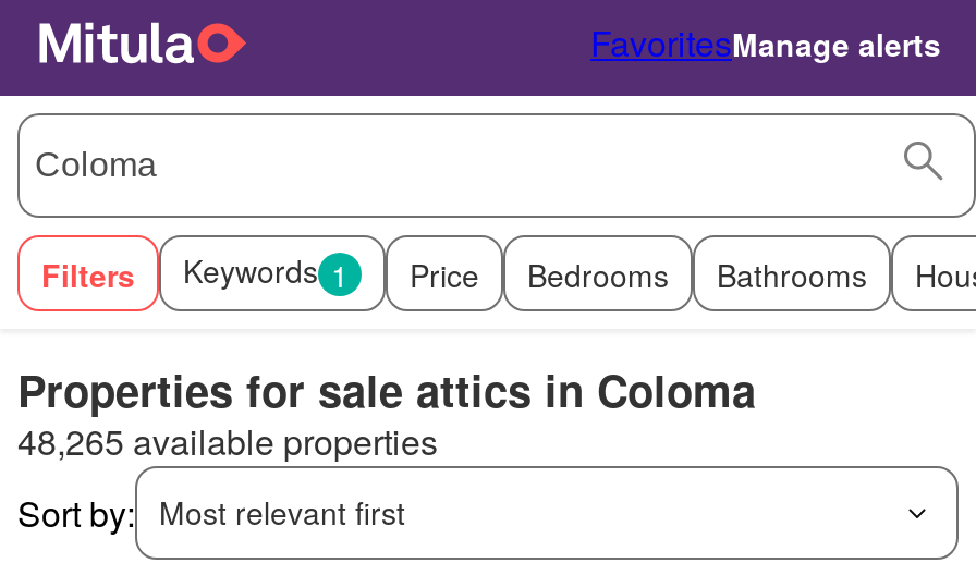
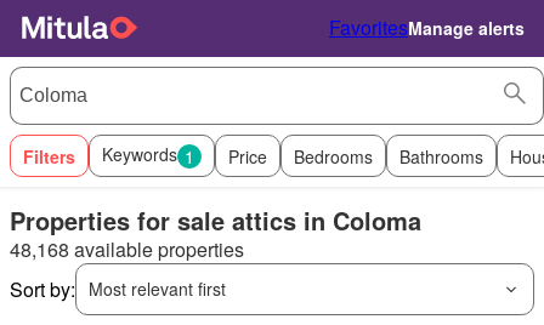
[17,416,438,466] 48,265 available properties -> [10,235,244,263] 48,168 available properties

